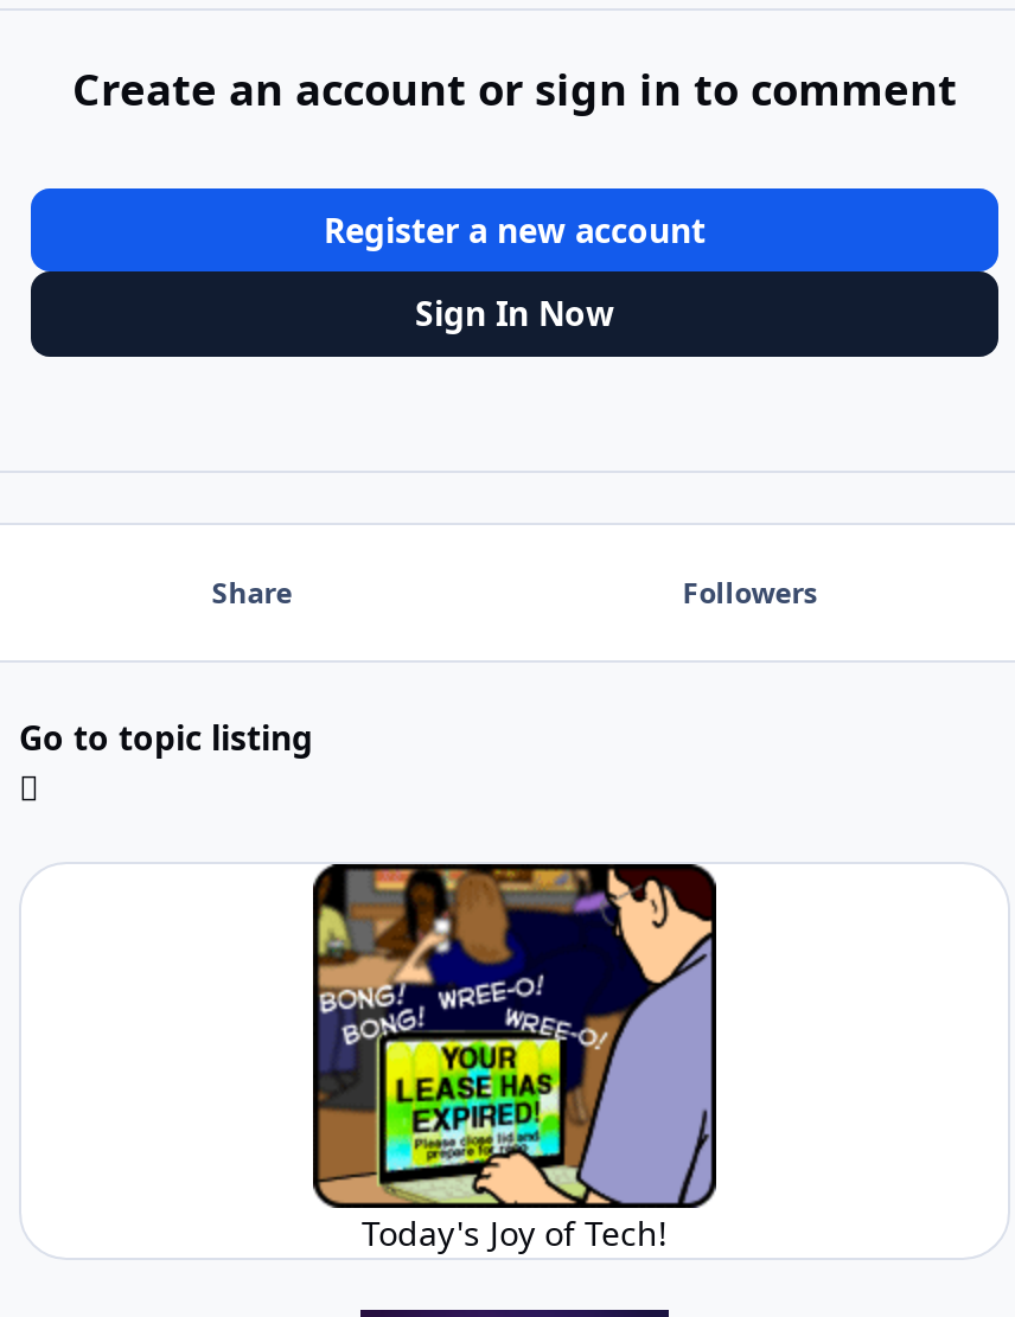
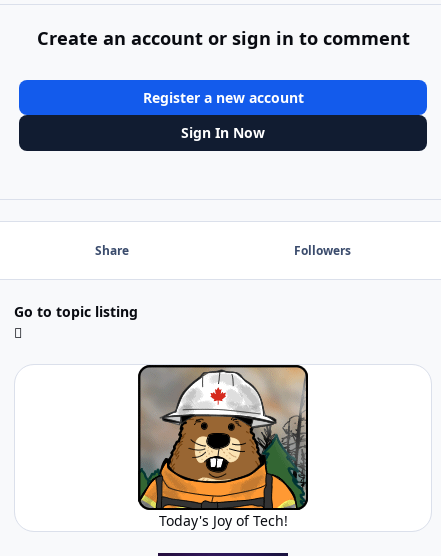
[315,867,714,1206] [image] -> [139,366,307,509] [image]

